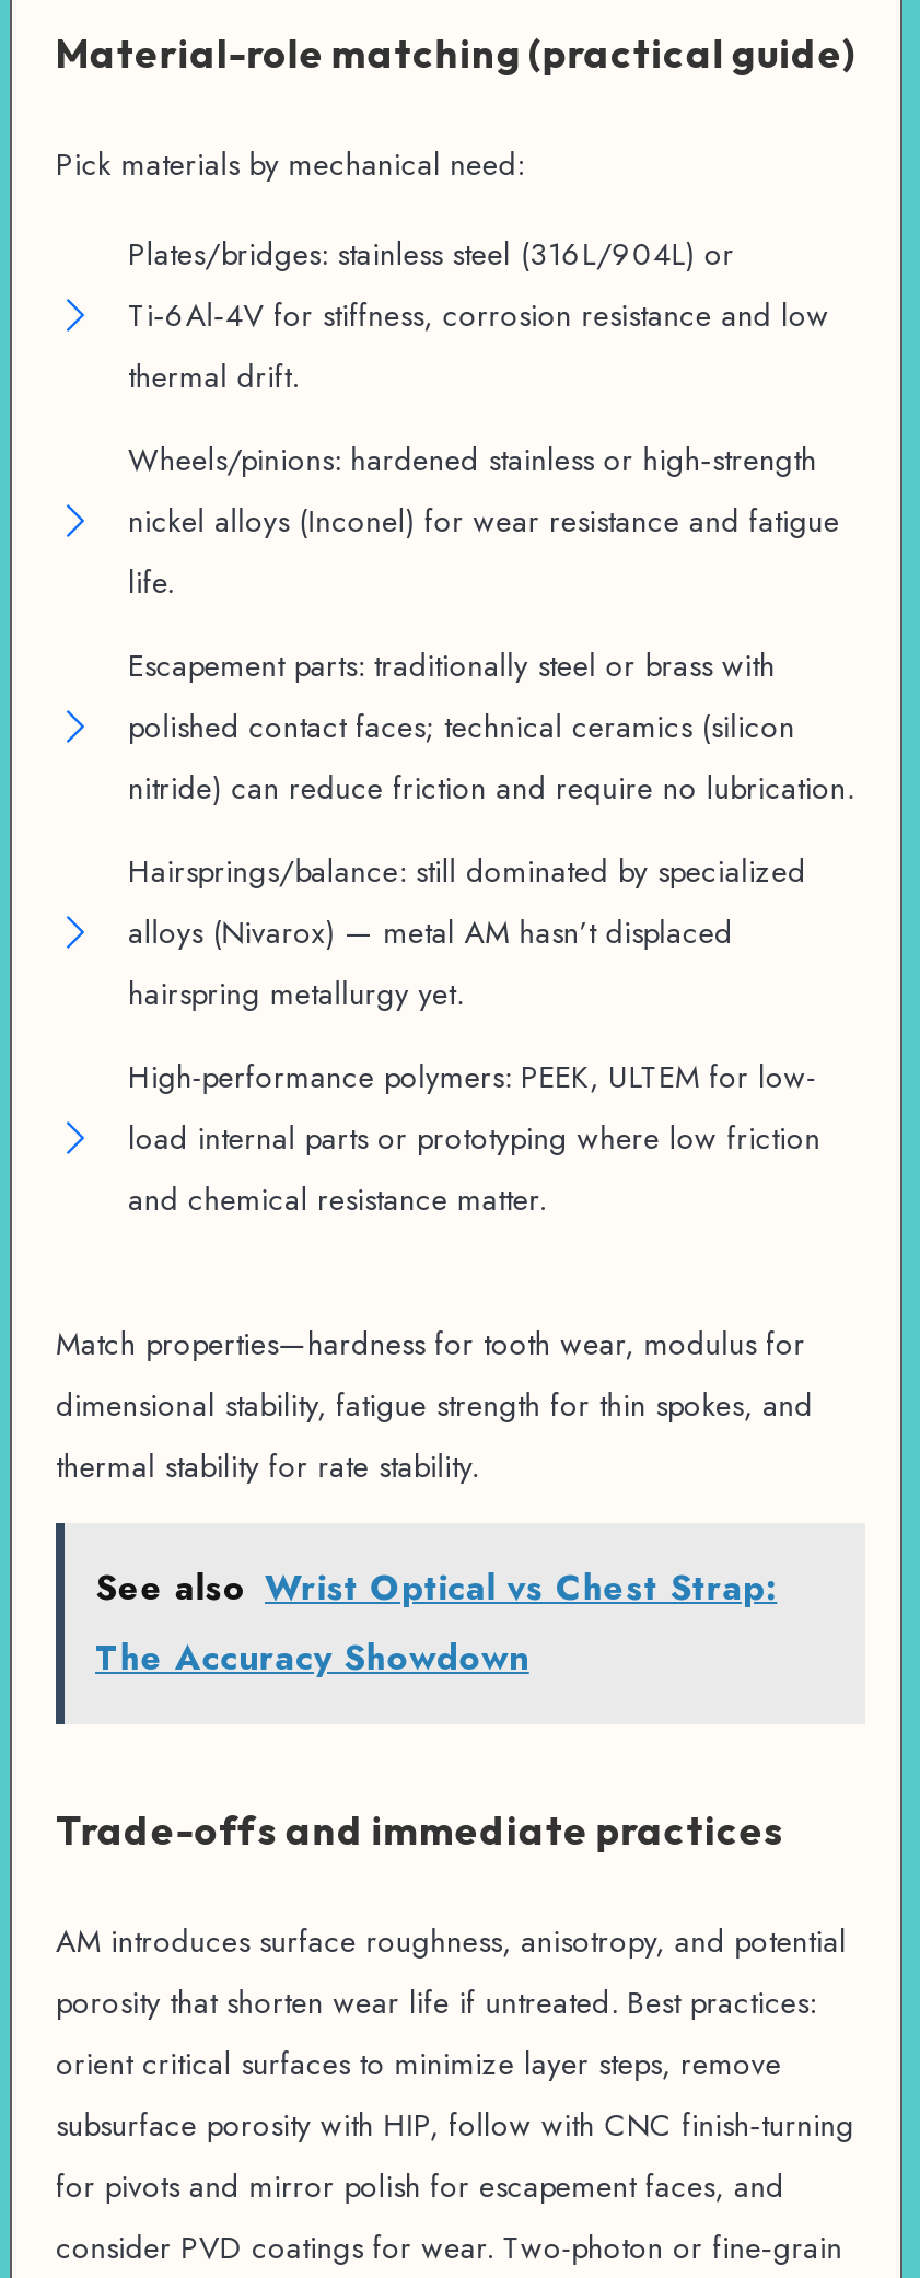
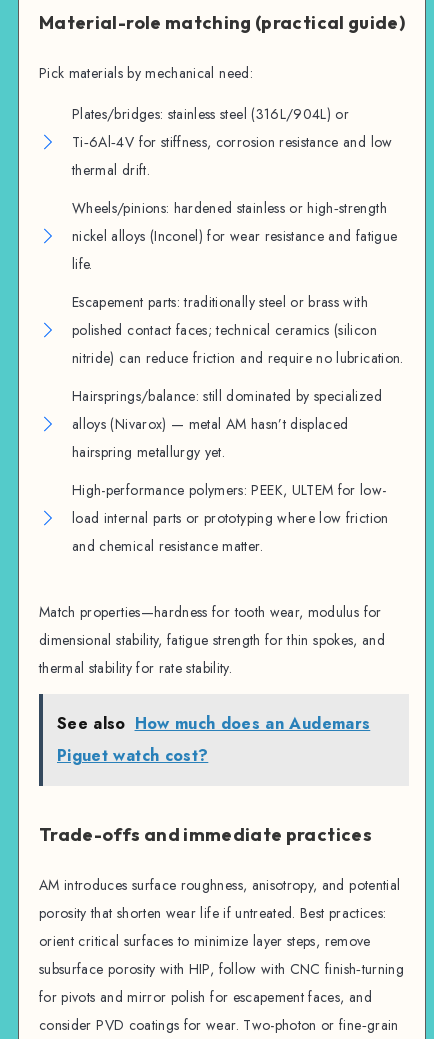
[95,1563,777,1683] See also Wrist Optical vs Chest Strap: | The Accuracy Showdown -> [57,712,370,767] See also How much does an Audemars | Piguet watch cost?

